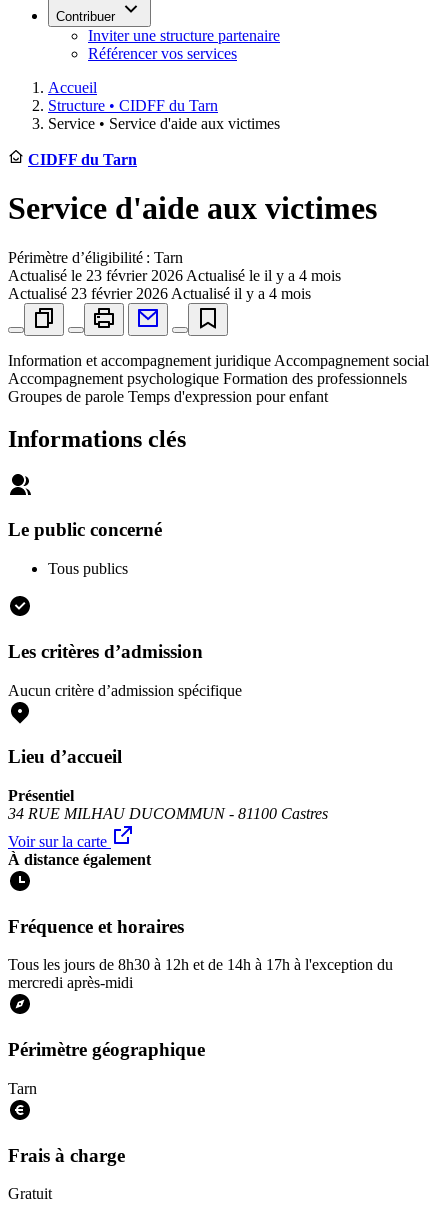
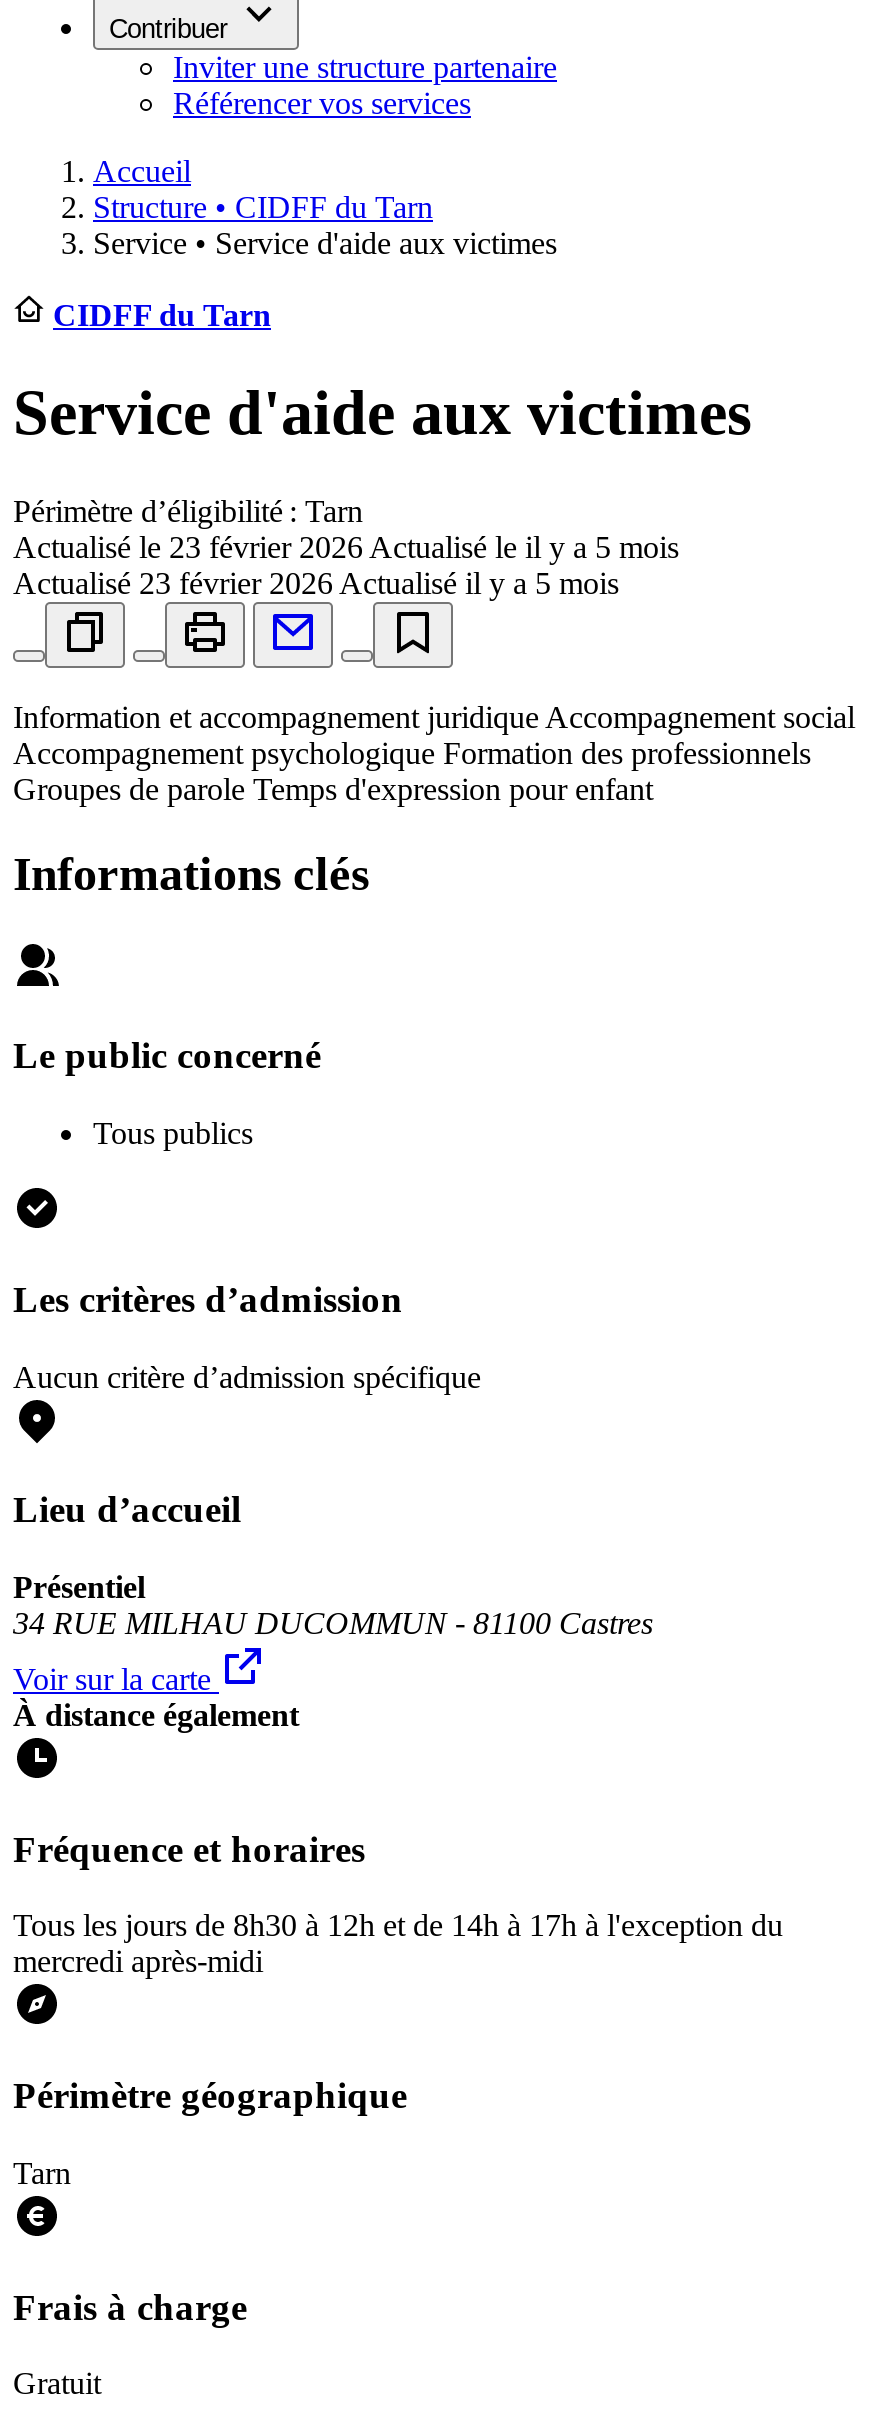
[8,267,341,284] Actualisé le 23 février 2026 Actualisé le il y a 4 mois -> [13,530,679,564] Actualisé le 23 février 2026 Actualisé le il y a 5 mois
[8,285,311,302] Actualisé 23 février 2026 Actualisé il y a 4 mois -> [13,566,619,600] Actualisé 23 février 2026 Actualisé il y a 5 mois

